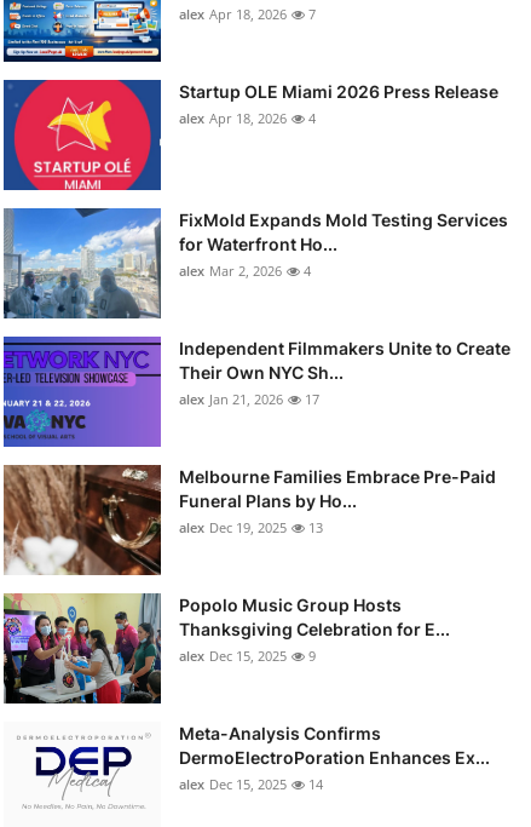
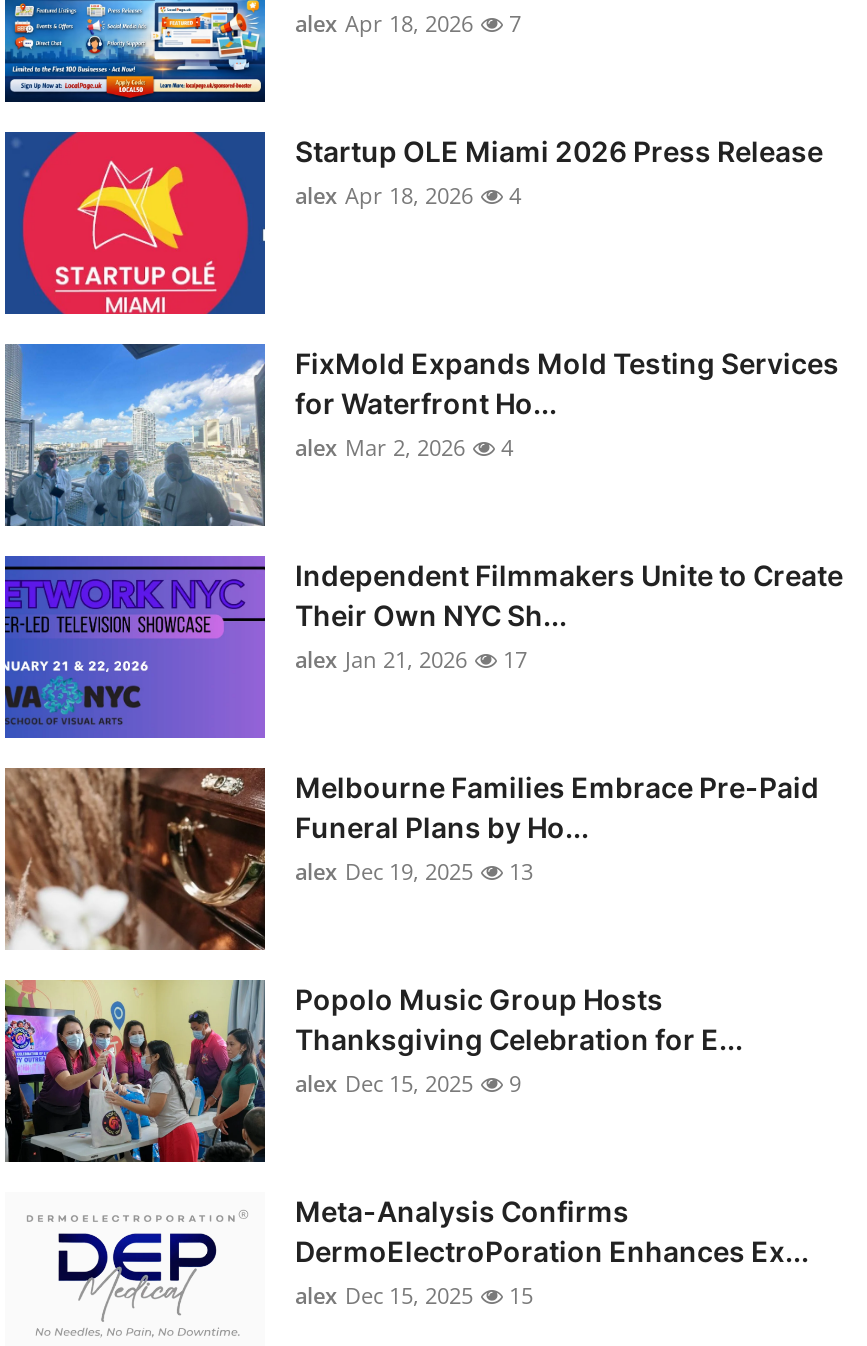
[179,775,323,793] alex Dec 15, 2025 14 -> [295,1280,533,1310] alex Dec 15, 2025 15

